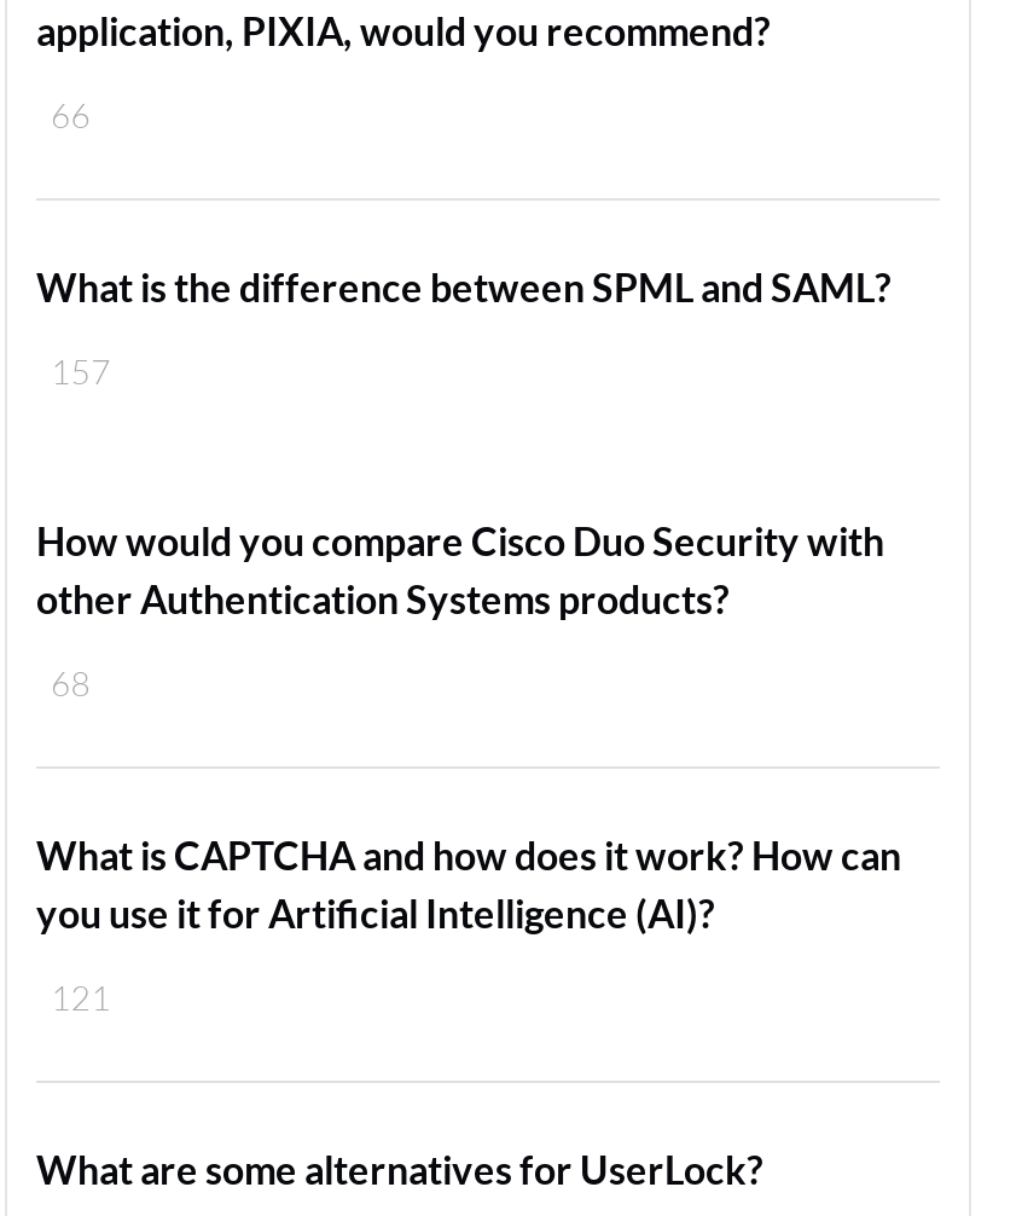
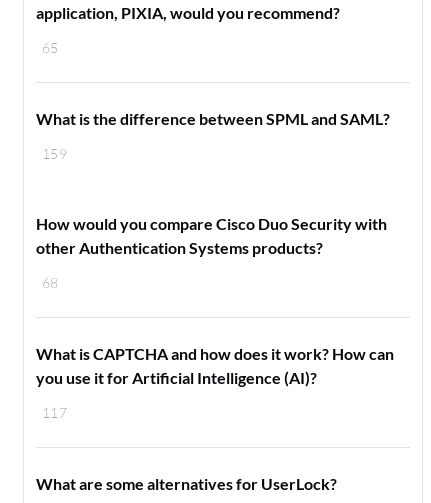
[51,94,91,135] 66 -> [42,39,59,56] 65
[51,350,111,391] 157 -> [42,145,67,162] 159
[51,976,111,1017] 121 -> [42,404,67,421] 117

